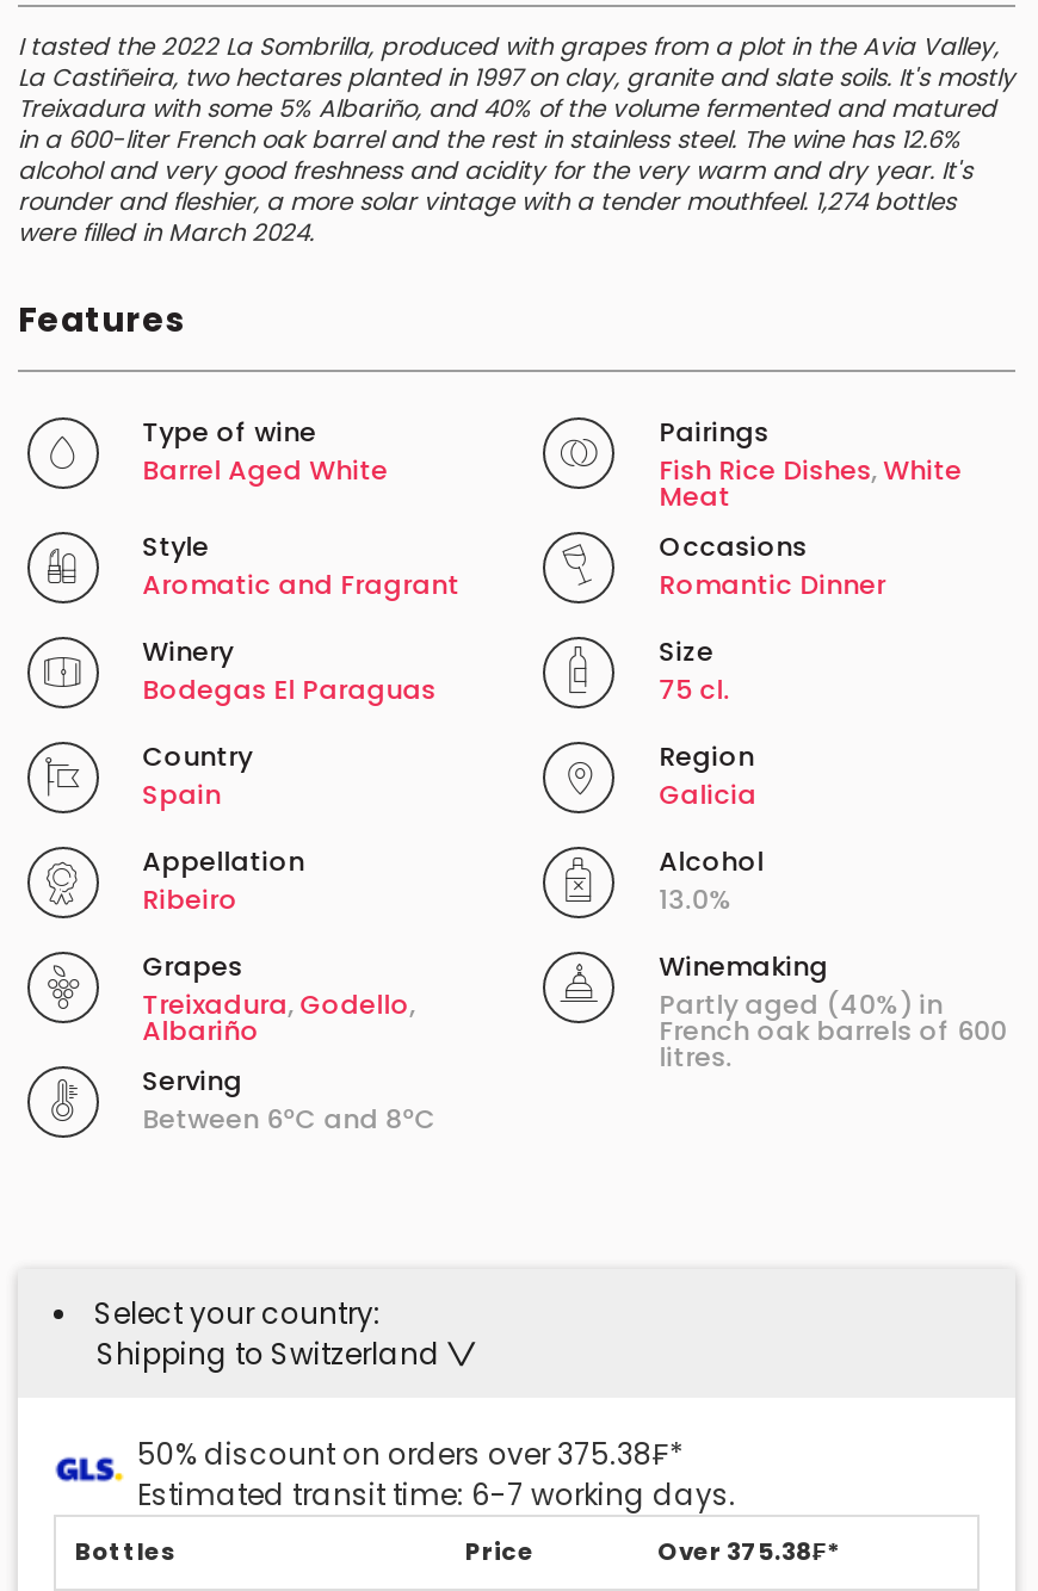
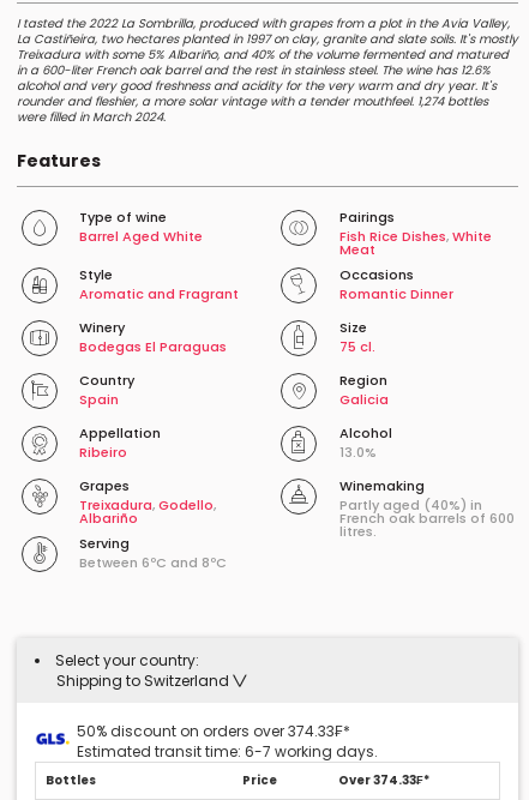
[137,1434,684,1474] 50% discount on orders over 375.38₣* -> [77,721,350,741] 50% discount on orders over 374.33₣*
[657,1534,839,1570] Over 375.38₣* -> [338,771,429,789] Over 374.33₣*

